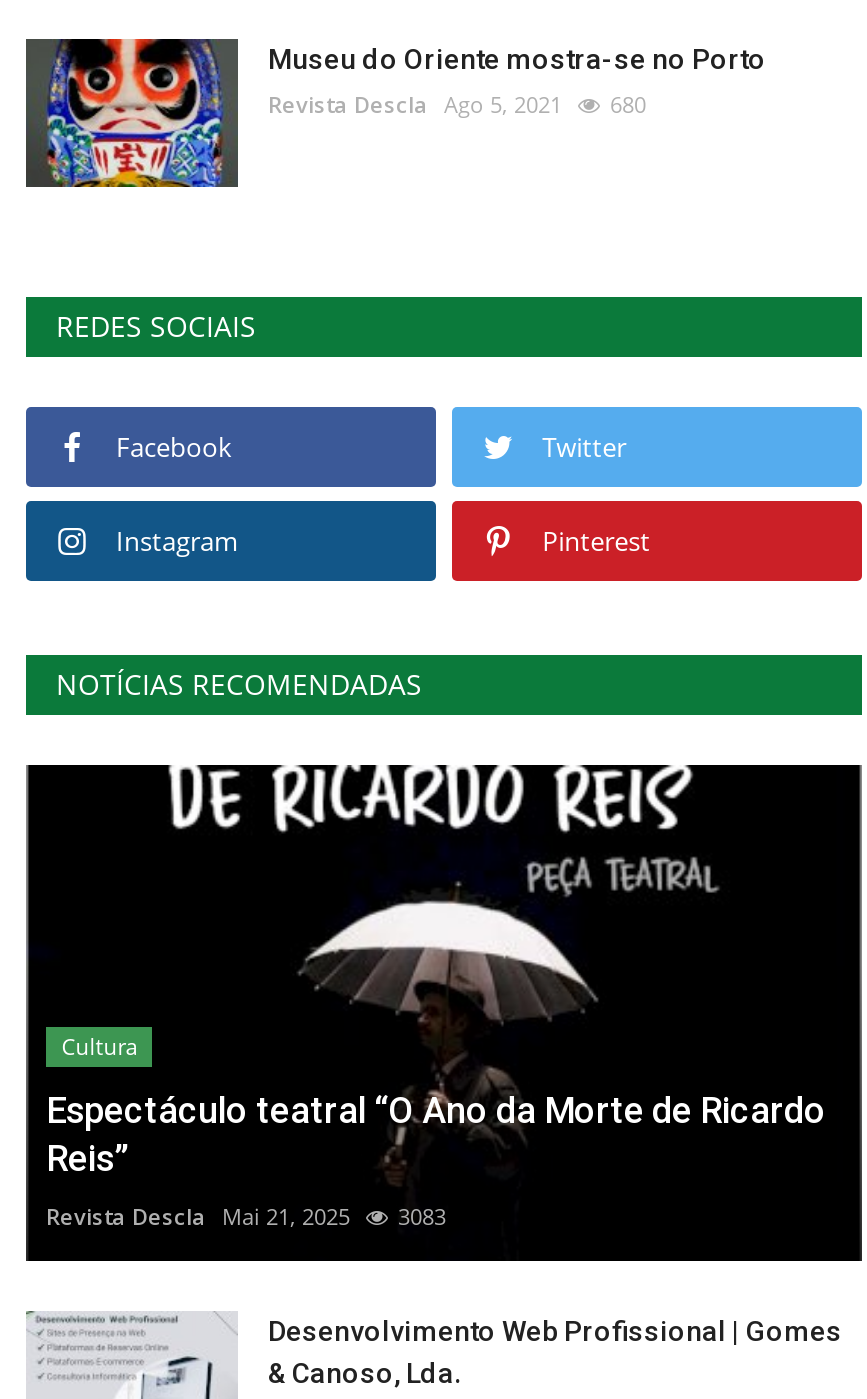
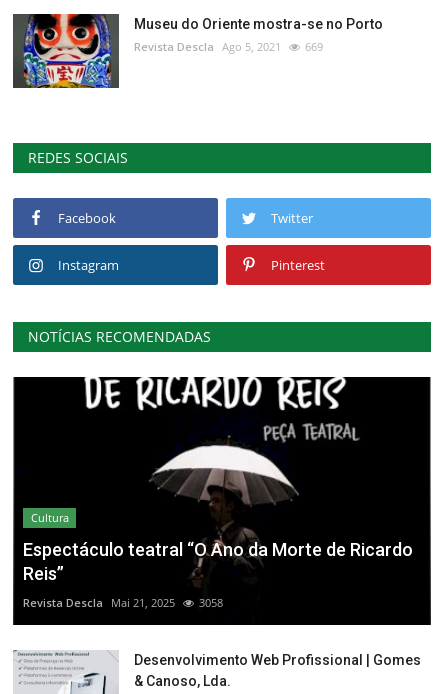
[268,88,646,118] Revista Descla Ago 5, 2021 680 -> [134,39,323,54] Revista Descla Ago 5, 2021 669
[46,1201,446,1231] Revista Descla Mai 21, 2025 3083 -> [23,595,223,610] Revista Descla Mai 21, 2025 3058

